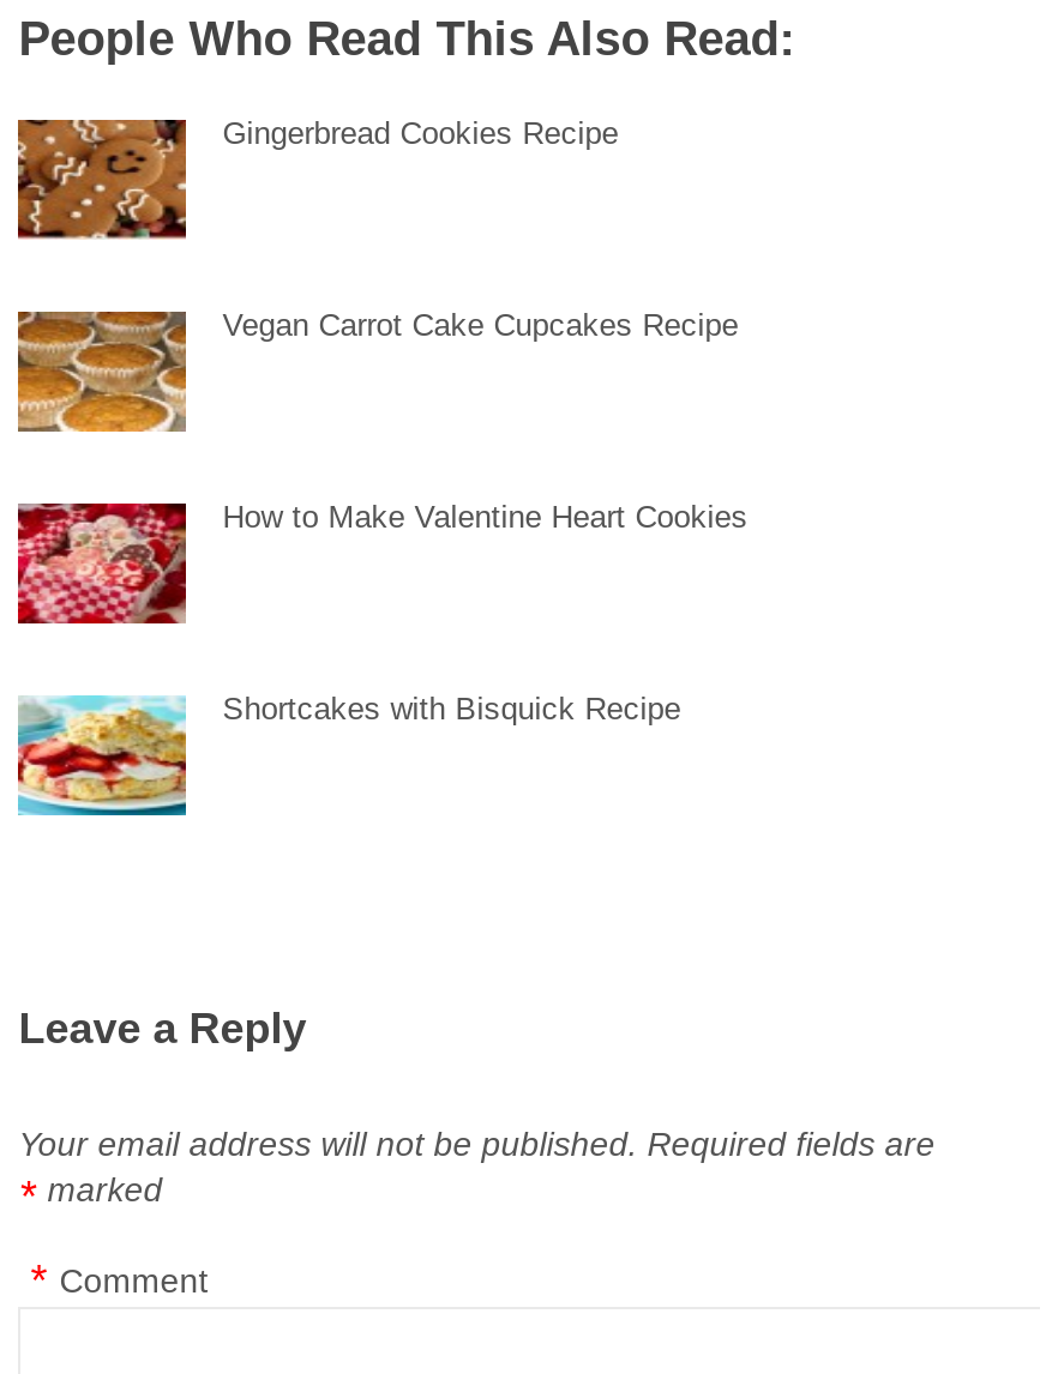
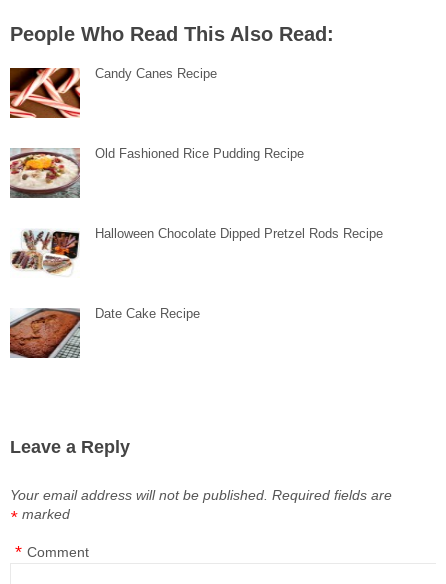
[16,115,618,240] [image] | Gingerbread Cookies Recipe -> [9,66,217,119] [image] | Candy Canes Recipe
[16,307,738,434] [image] | Vegan Carrot Cake Cupcakes Recipe -> [10,146,304,199] [image] | Old Fashioned Rice Pudding Recipe
[16,499,748,626] [image] | How to Make Valentine Heart Cookies -> [10,226,383,278] [image] | Halloween Chocolate Dipped Pretzel Rods Recipe
[16,691,681,818] [image] | Shortcakes with Bisquick Recipe -> [9,306,200,359] [image] | Date Cake Recipe

